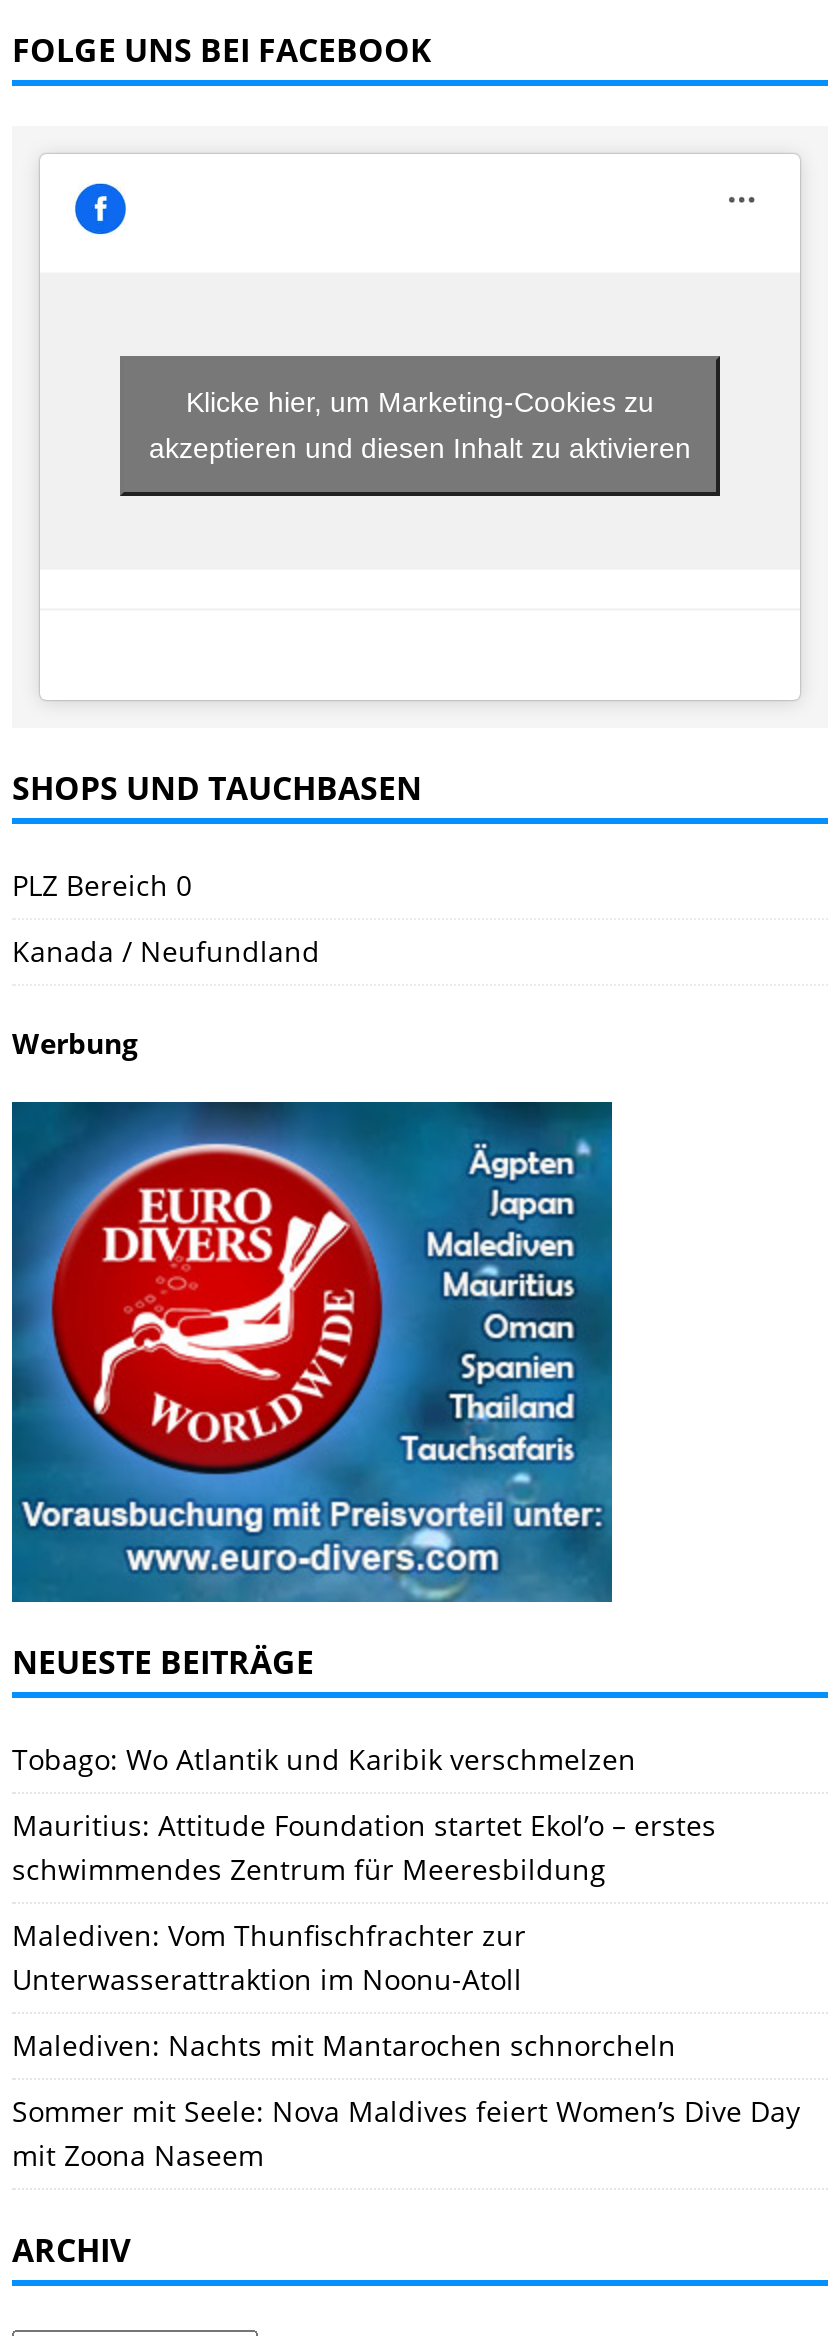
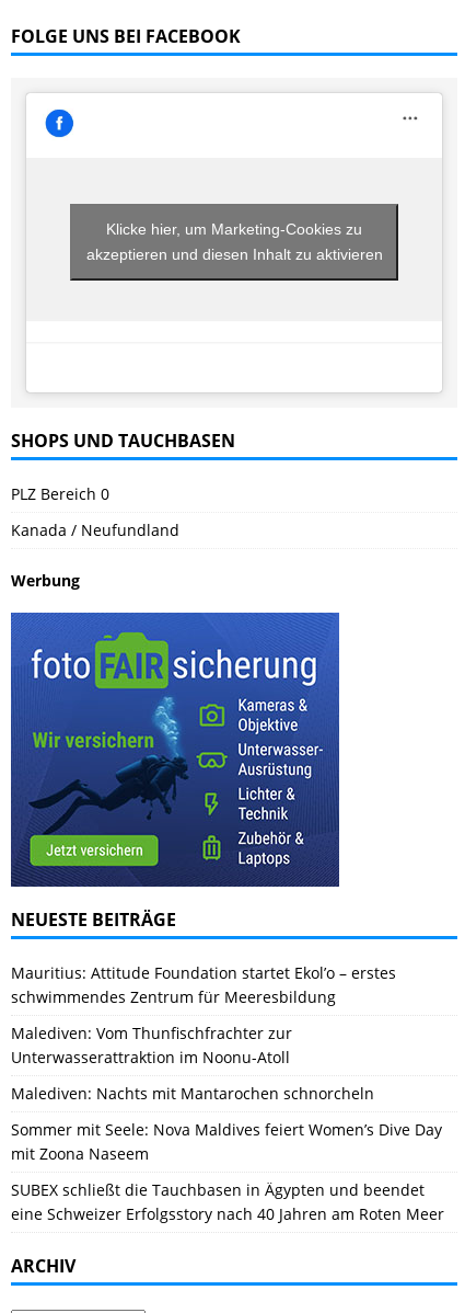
[12,1100,612,1602] [image] -> [11,612,340,888] [image]
[12,1740,636,1778] Tobago: Wo Atlantik und Karibik verschmelzen -> none
moved [12,1806,800,2174] -> [11,963,442,1164]: Mauritius: Attitude Foundation startet Ekol’o – erstes | schwimmendes Zentrum für Meeresbildung | Malediven: Vom Thunfischfrachter zur | Unterwasserattraktion im Noonu-Atoll | Malediven: Nachts mit Mantarochen schnorcheln | Sommer mit Seele: Nova Maldives feiert Women’s Dive Day | mit Zoona Naseem
none -> [11,1180,444,1224] SUBEX schließt die Tauchbasen in Ägypten und beendet | eine Schweizer Erfolgsstory nach 40 Jahren am Roten Meer

